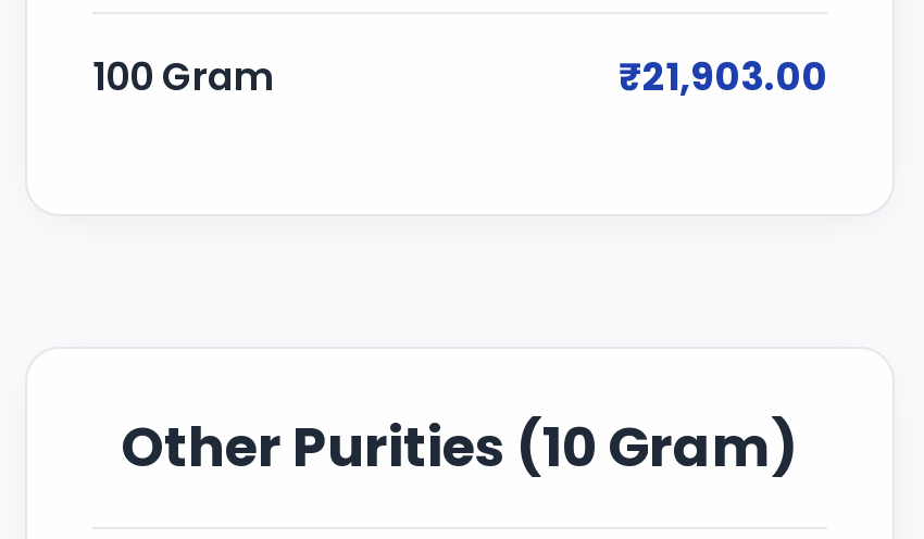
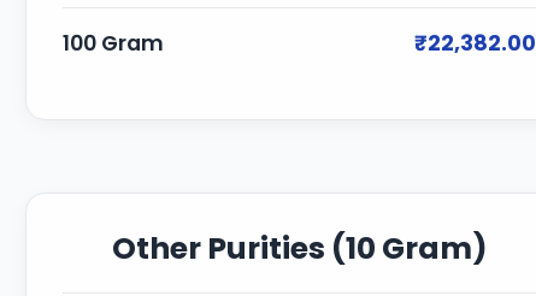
[619,51,827,103] ₹21,903.00 -> [414,29,536,58] ₹22,382.00

